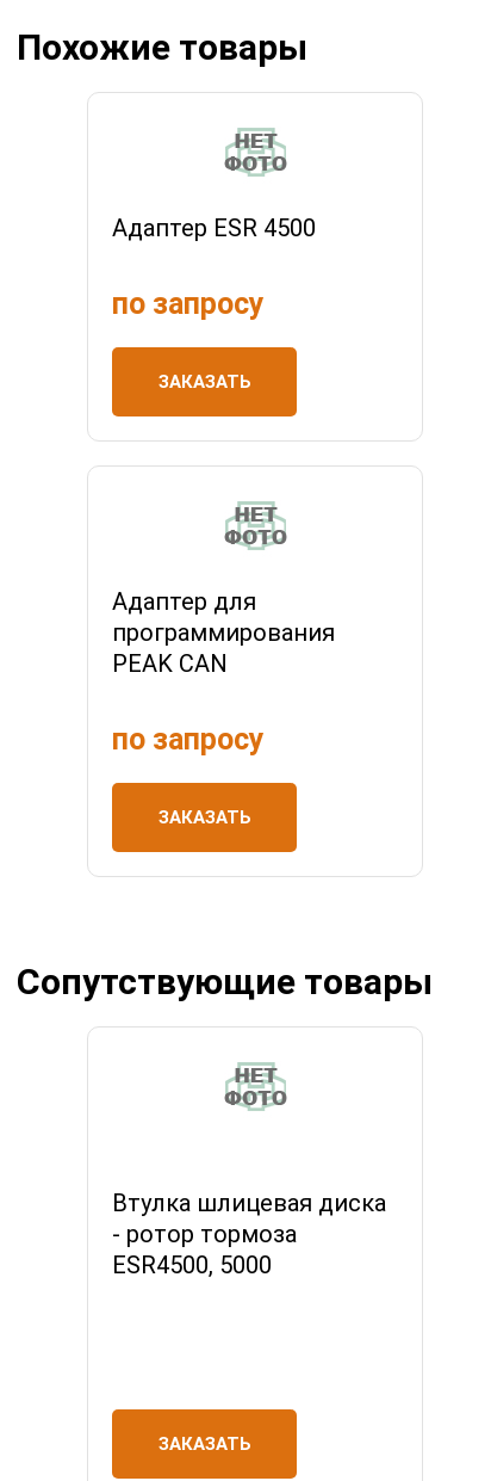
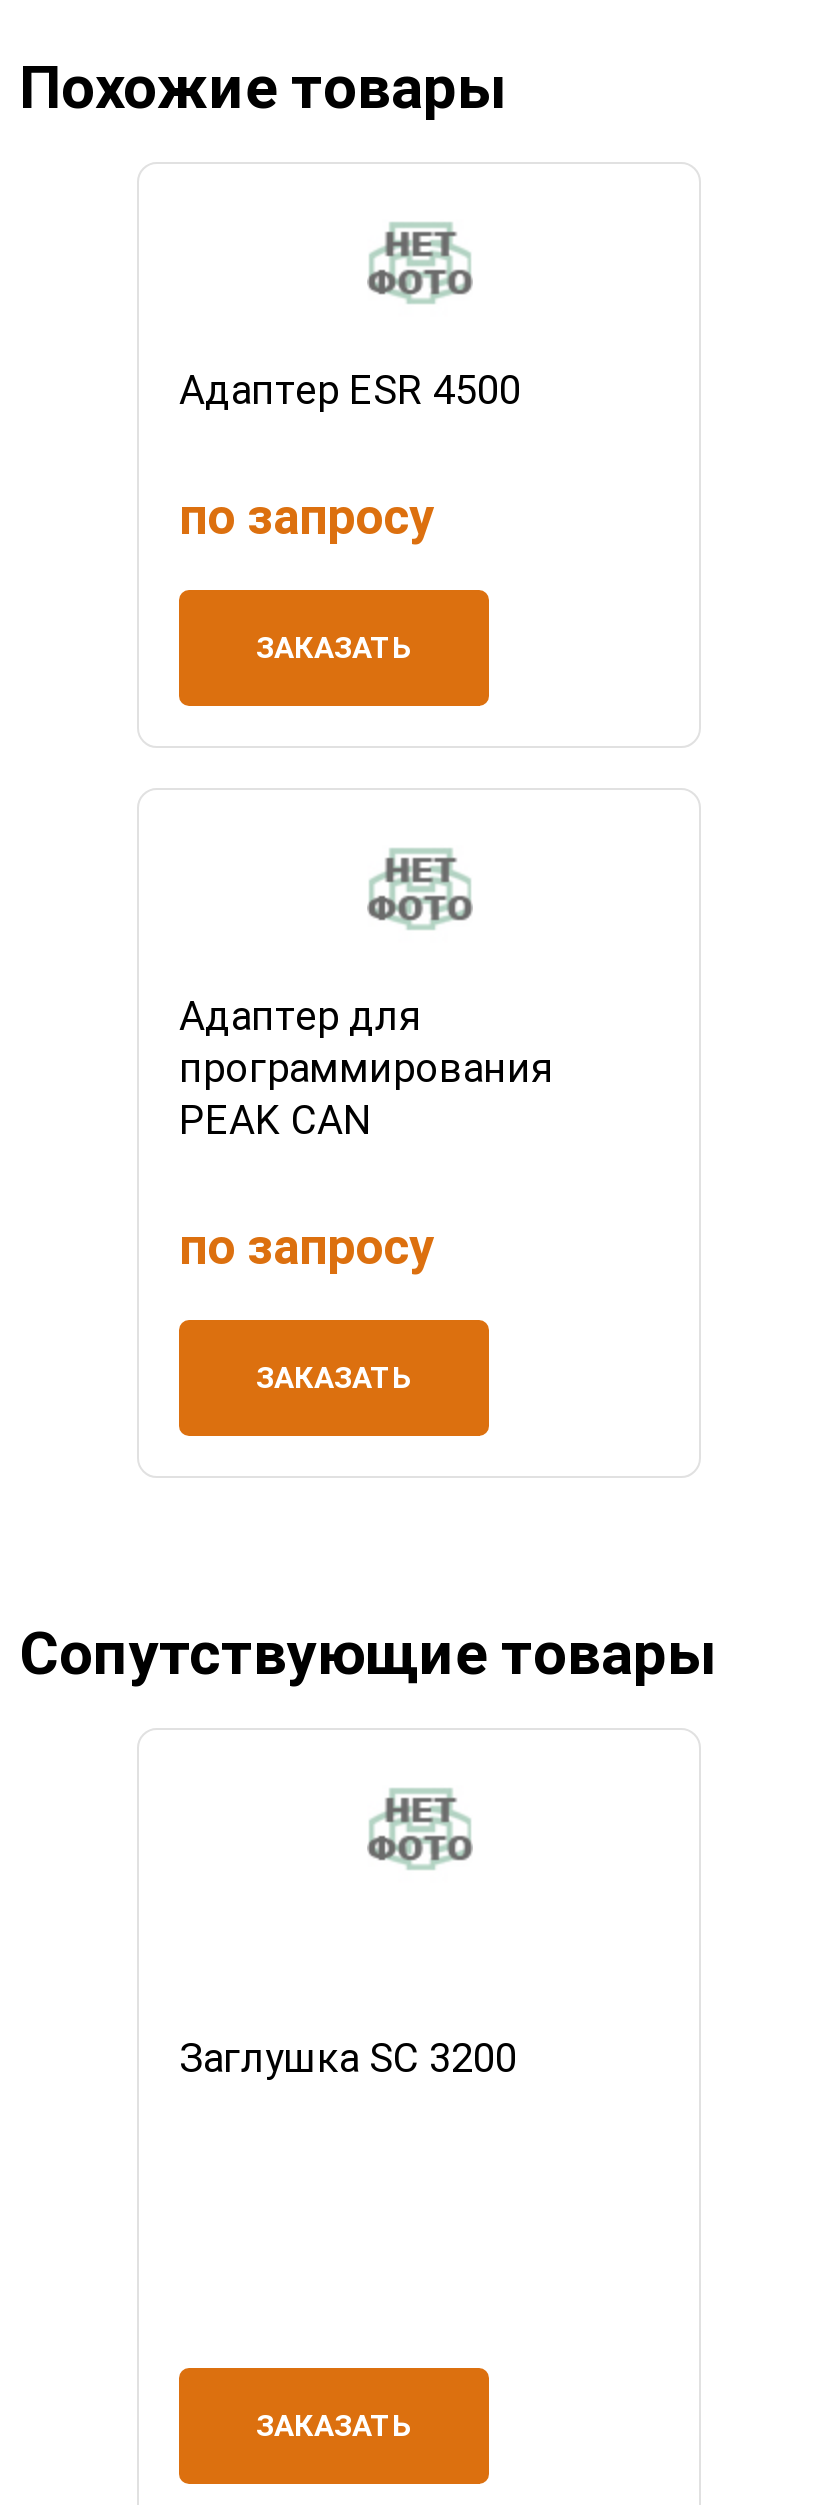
[112,1188,386,1279] Втулка шлицевая диска | - ротор тормоза | ESR4500, 5000 -> [179,2034,517,2082] Заглушка SC 3200

